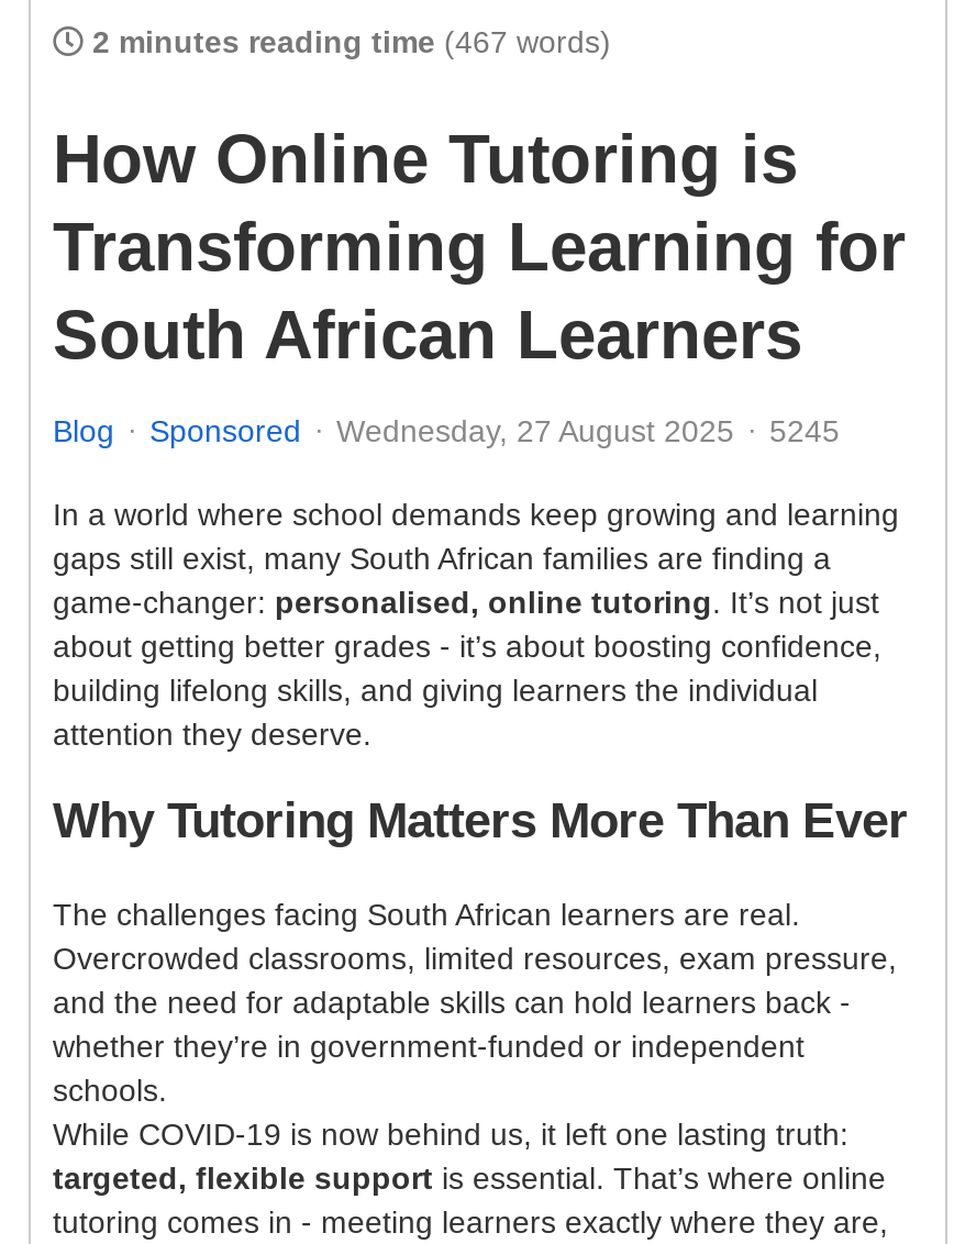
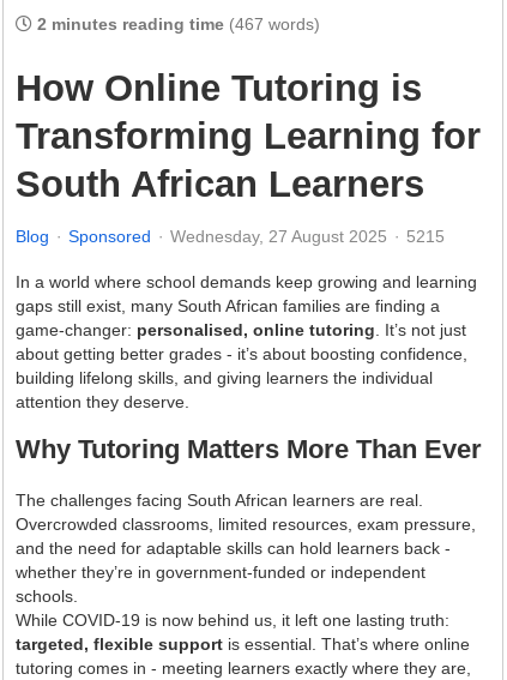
[53,413,840,448] Blog Sponsored Wednesday, 27 August 2025 5245 -> [16,227,445,246] Blog Sponsored Wednesday, 27 August 2025 5215

